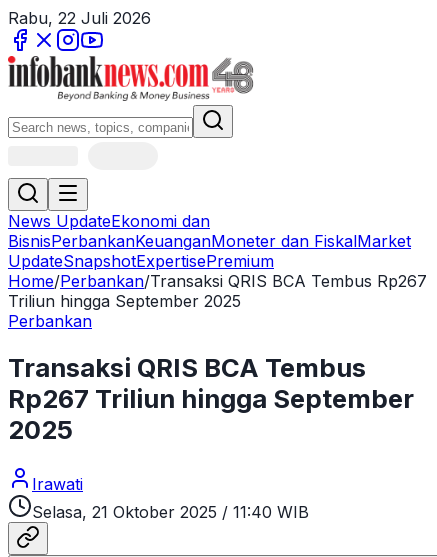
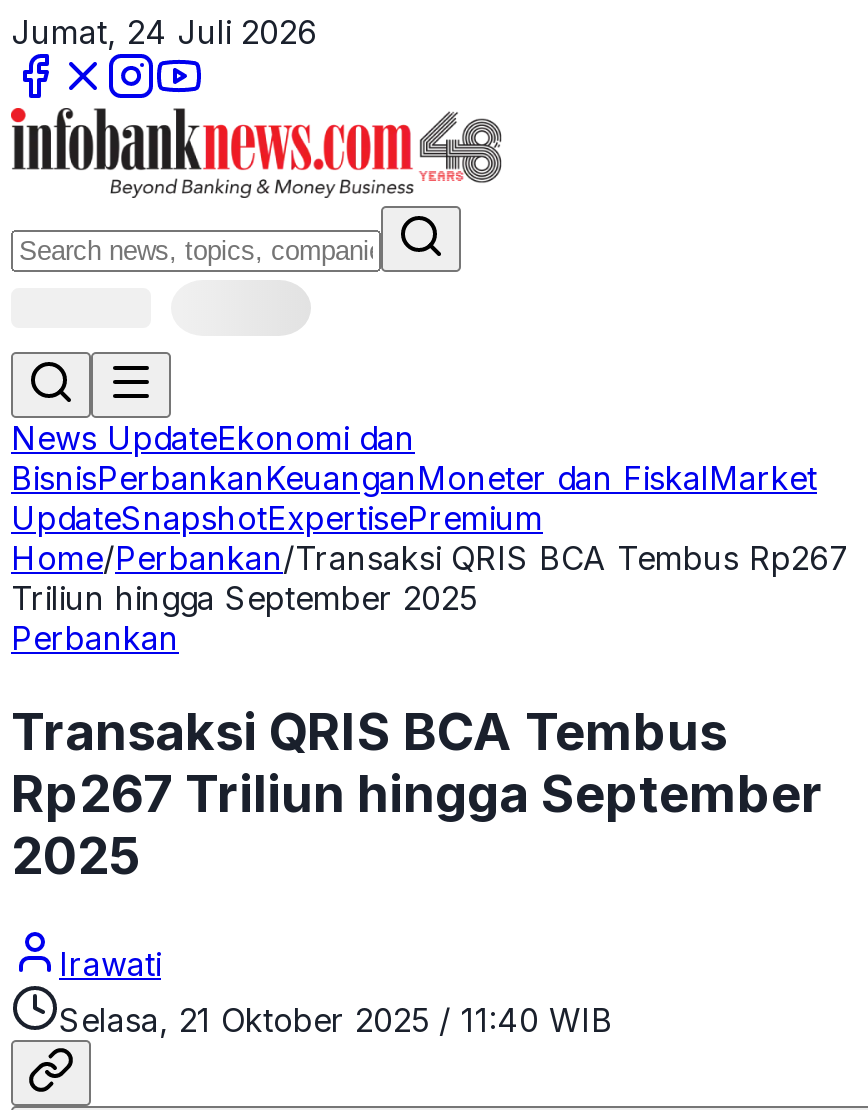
[8,8,151,28] Rabu, 22 Juli 2026 -> [11,12,317,52] Jumat, 24 Juli 2026

